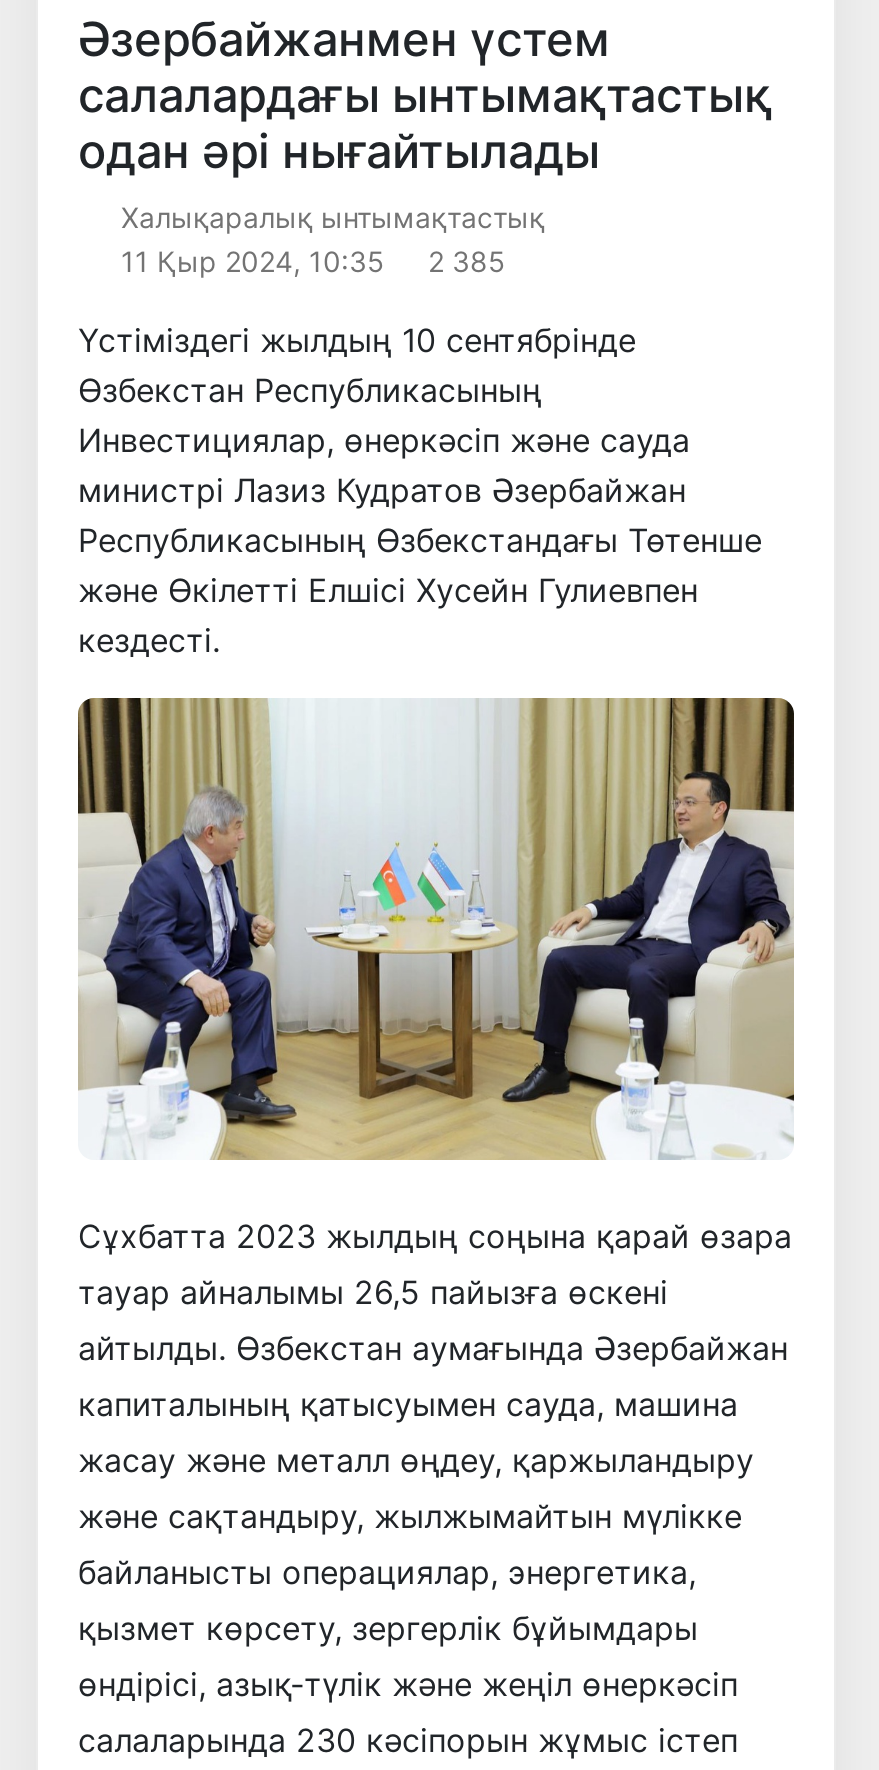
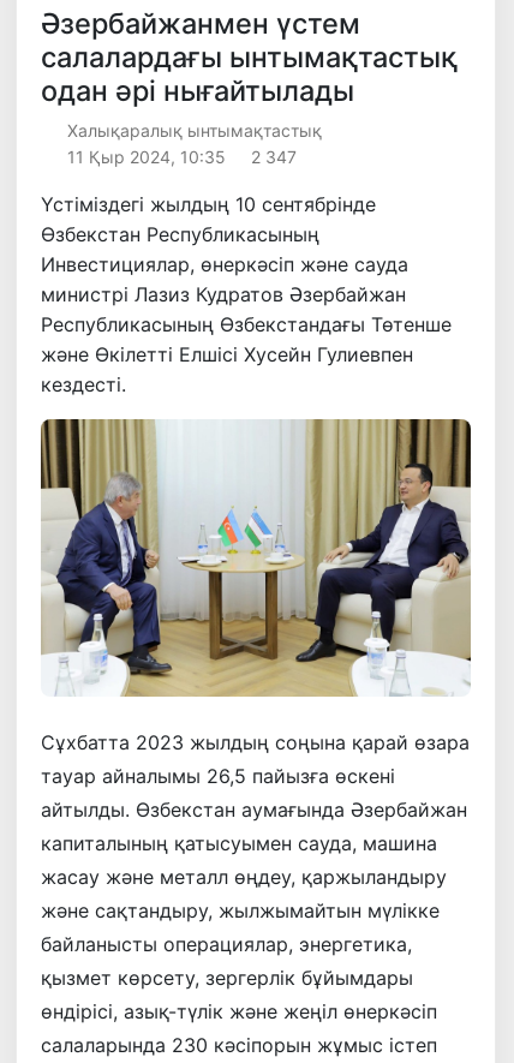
[121,245,506,279] 11 Қыр 2024, 10:35 2 385 -> [67,147,297,167] 11 Қыр 2024, 10:35 2 347

